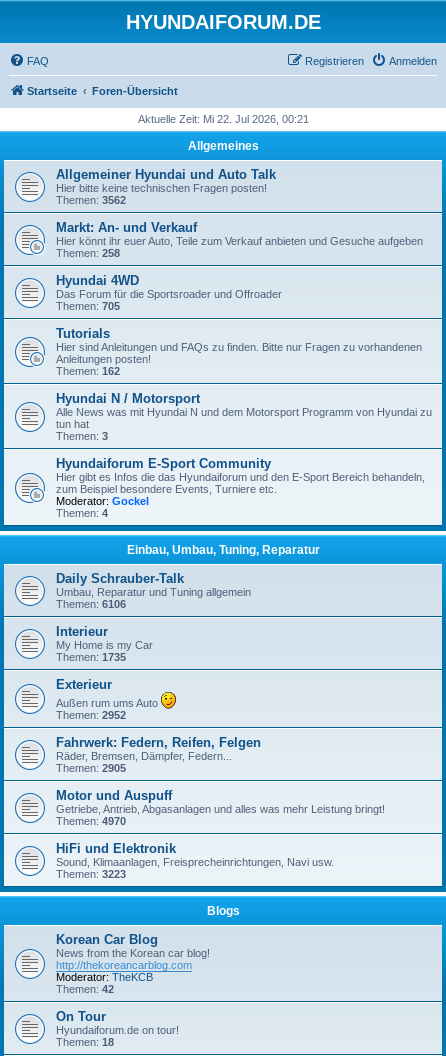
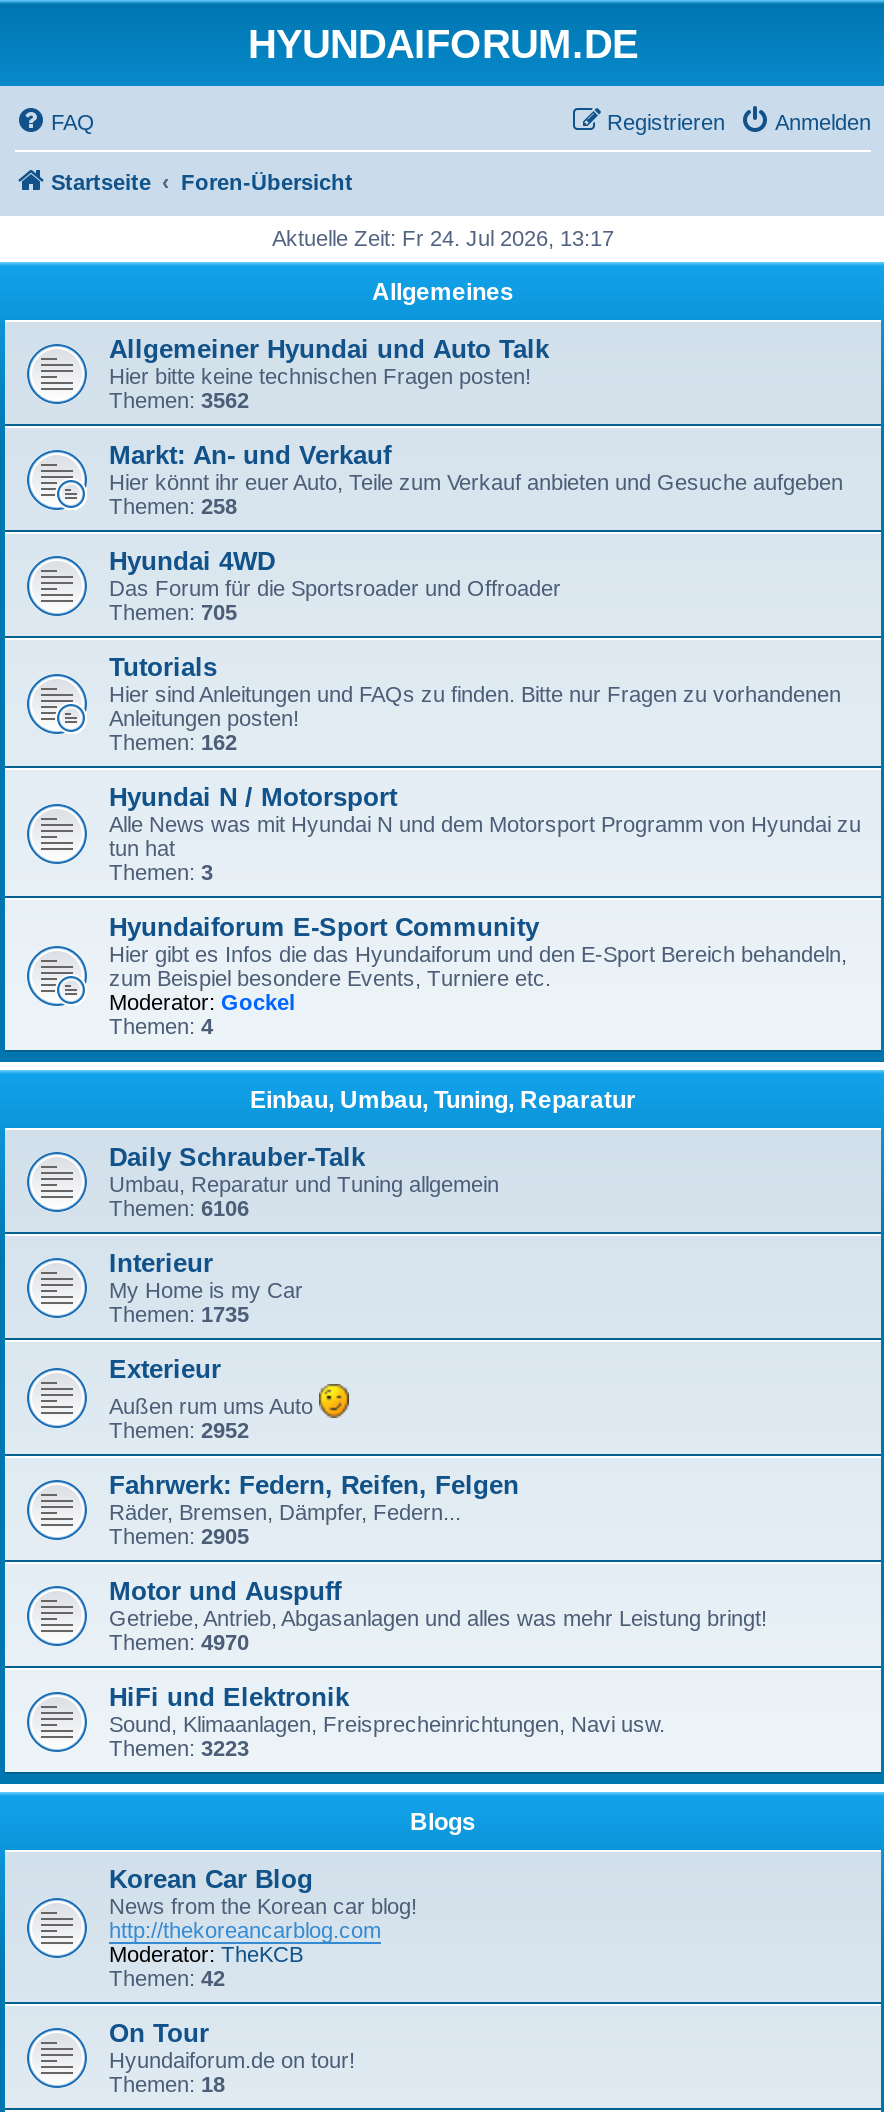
[137,113,308,125] Aktuelle Zeit: Mi 22. Jul 2026, 00:21 -> [272,226,614,250] Aktuelle Zeit: Fr 24. Jul 2026, 13:17

